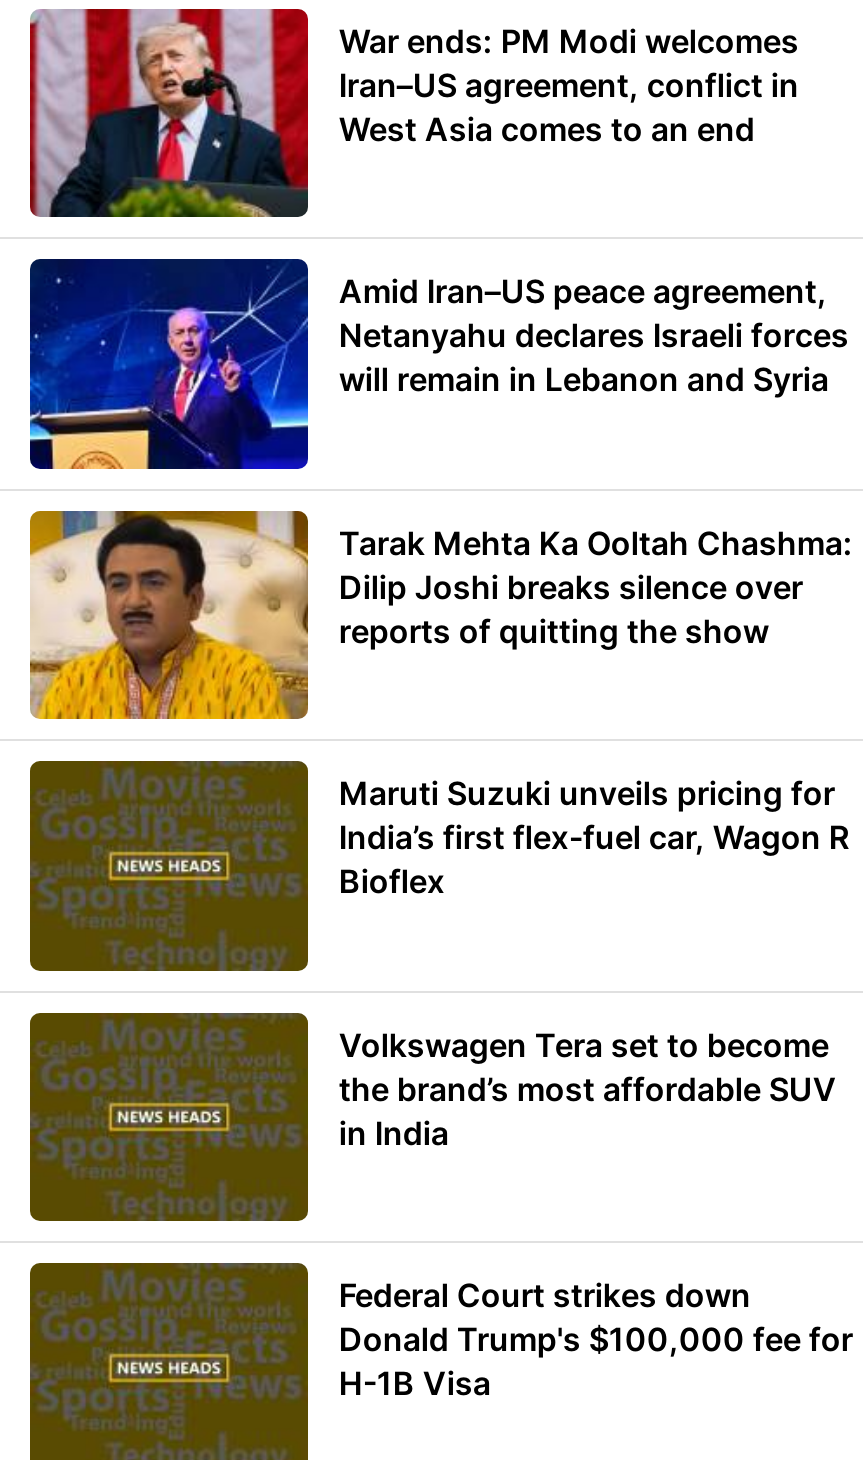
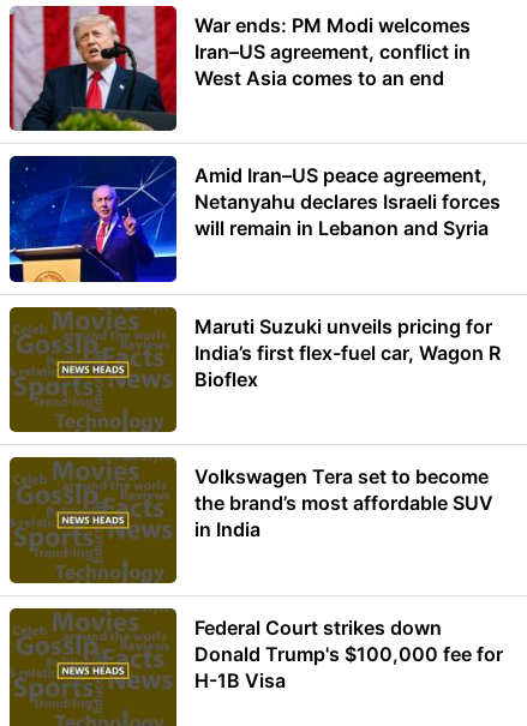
[28,509,853,721] [image] | Tarak Mehta Ka Ooltah Chashma: | Dilip Joshi breaks silence over | reports of quitting the show -> none

